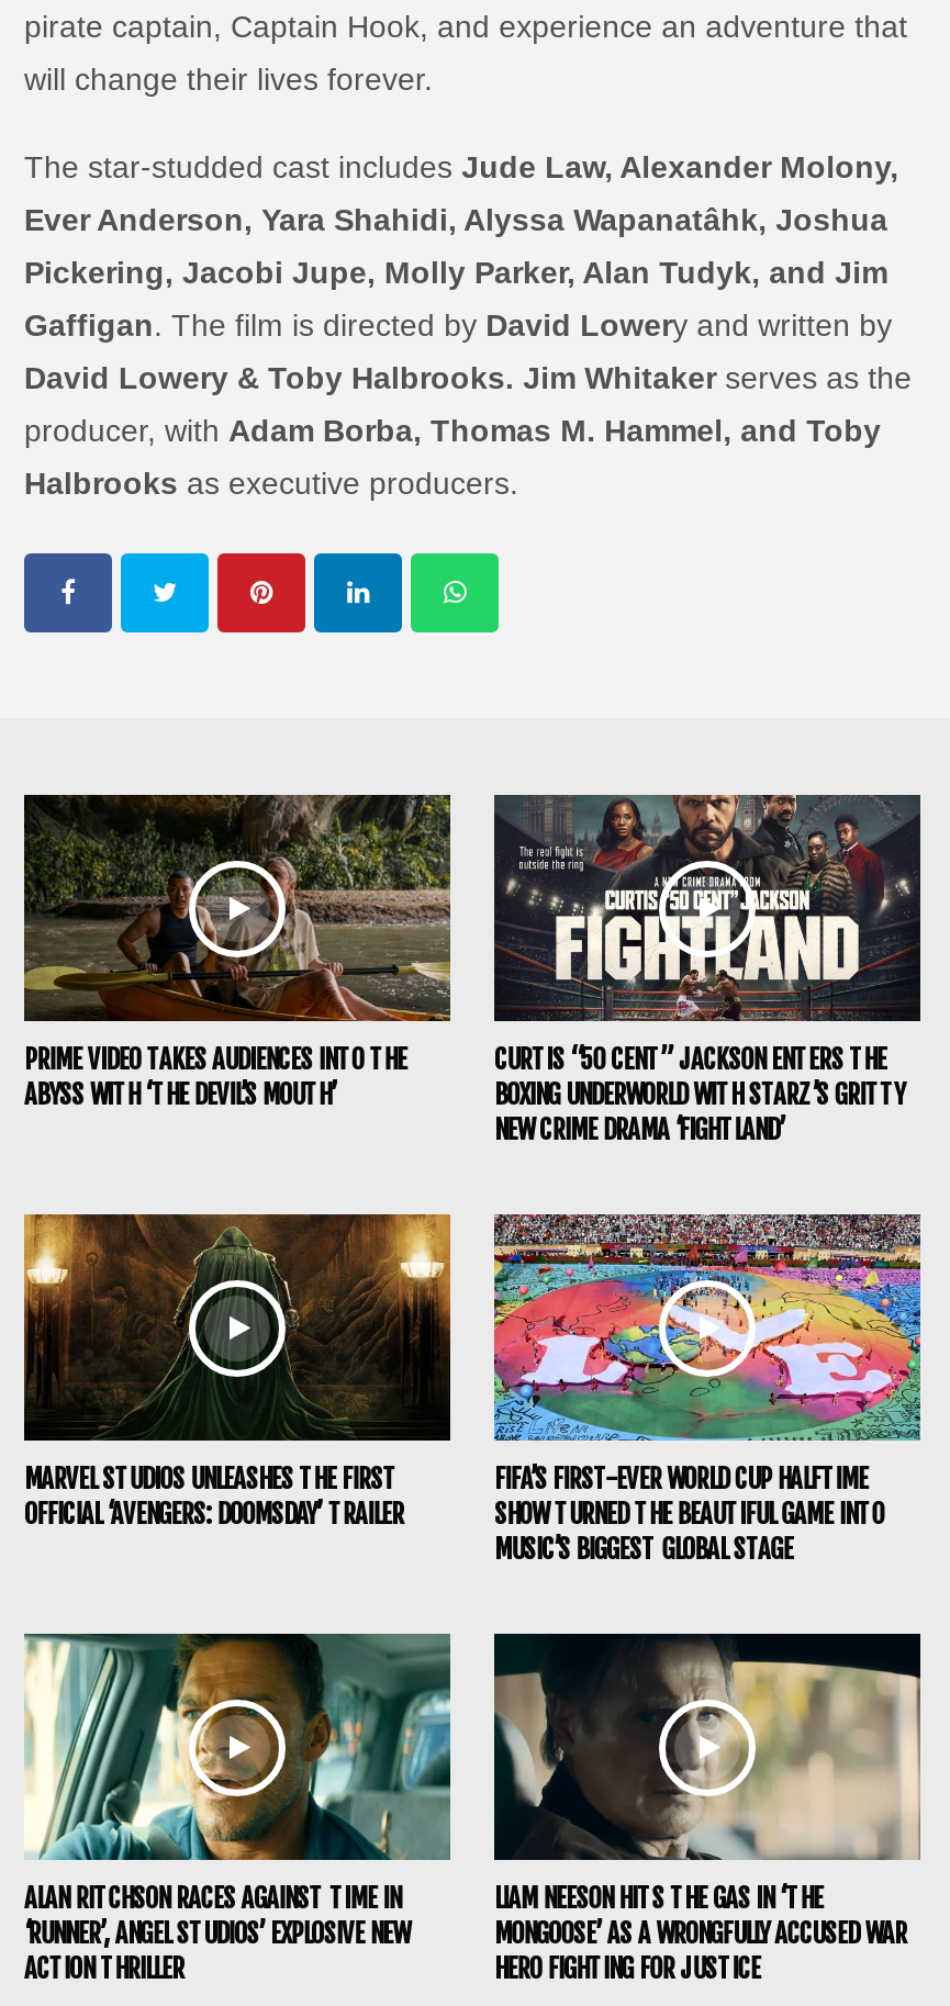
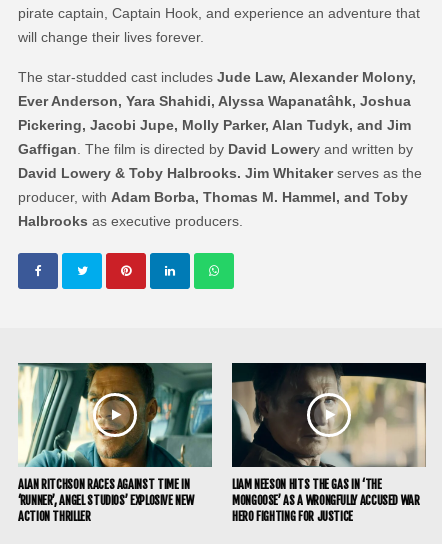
[22,793,452,1112] [image] | PRIME VIDEO TAKES AUDIENCES INTO THE | ABYSS WITH ‘THE DEVIL’S MOUTH’ -> none
[494,793,923,1147] [image] | CURTIS “50 CENT” JACKSON ENTERS THE | BOXING UNDERWORLD WITH STARZ’S GRITTY | NEW CRIME DRAMA ‘FIGHTLAND’ -> none
[22,1212,452,1532] [image] | MARVEL STUDIOS UNLEASHES THE FIRST | OFFICIAL ‘AVENGERS: DOOMSDAY’ TRAILER -> none
[492,1212,923,1567] [image] | FIFA’S FIRST-EVER WORLD CUP HALFTIME | SHOW TURNED THE BEAUTIFUL GAME INTO | MUSIC’S BIGGEST GLOBAL STAGE -> none

